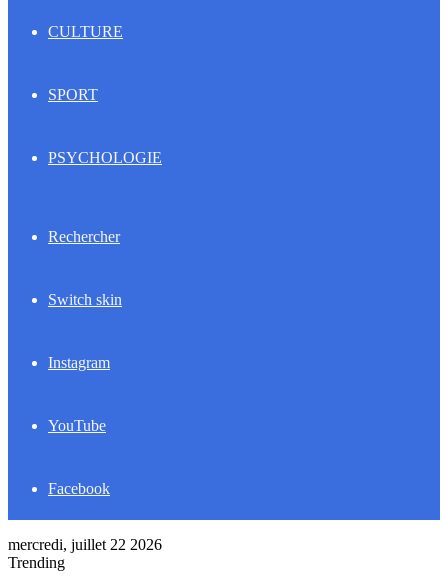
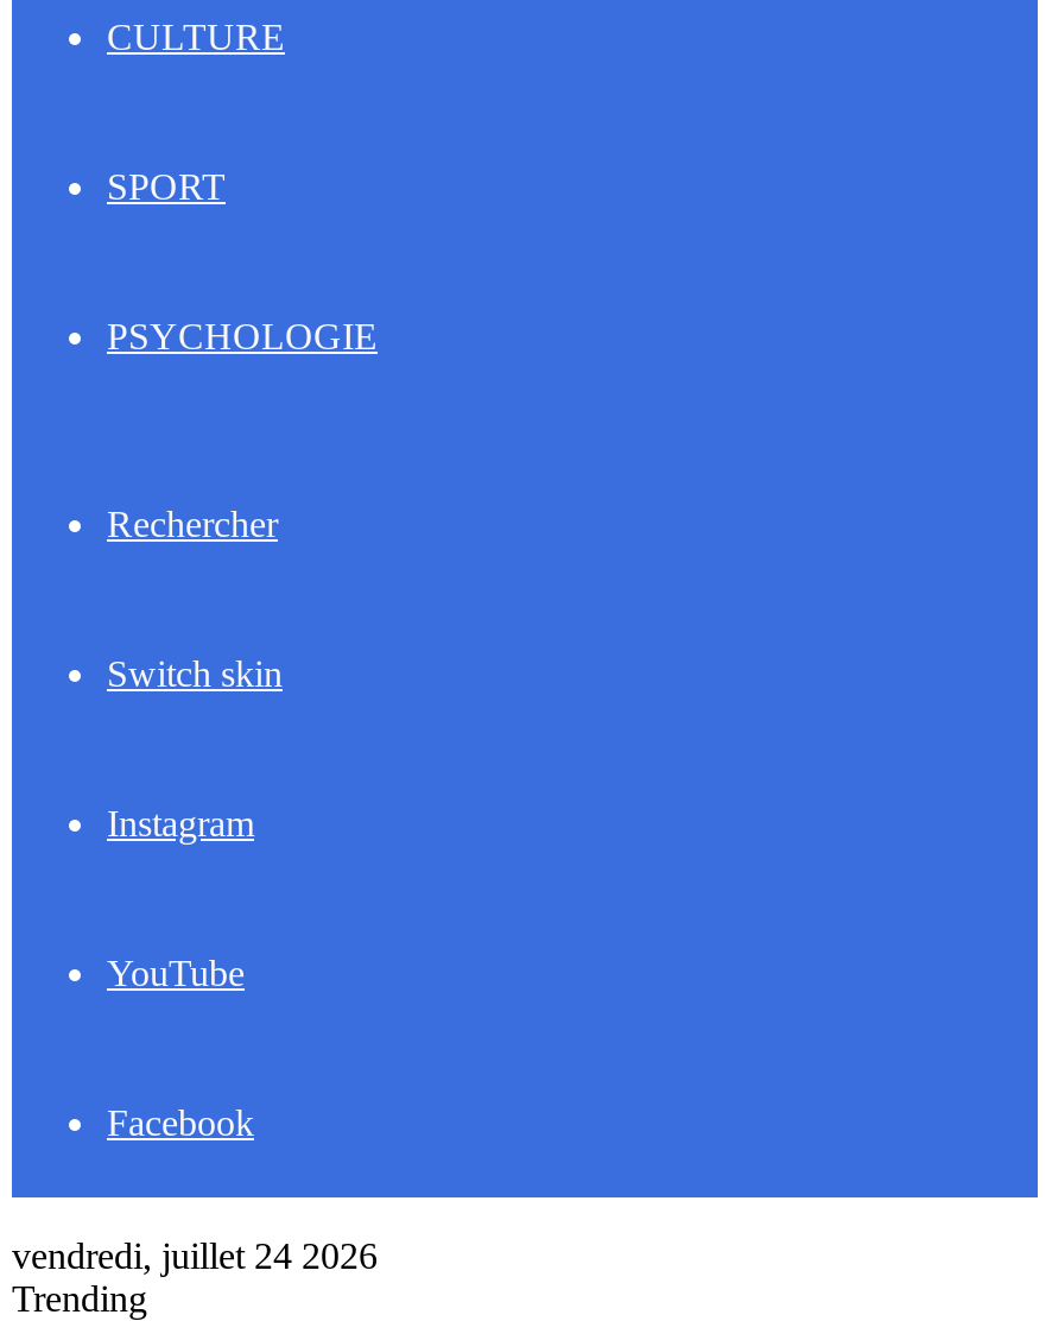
[8,536,162,553] mercredi, juillet 22 2026 -> [12,1235,378,1276] vendredi, juillet 24 2026

